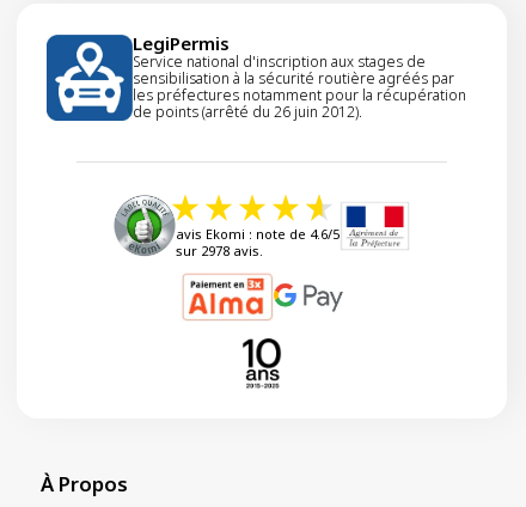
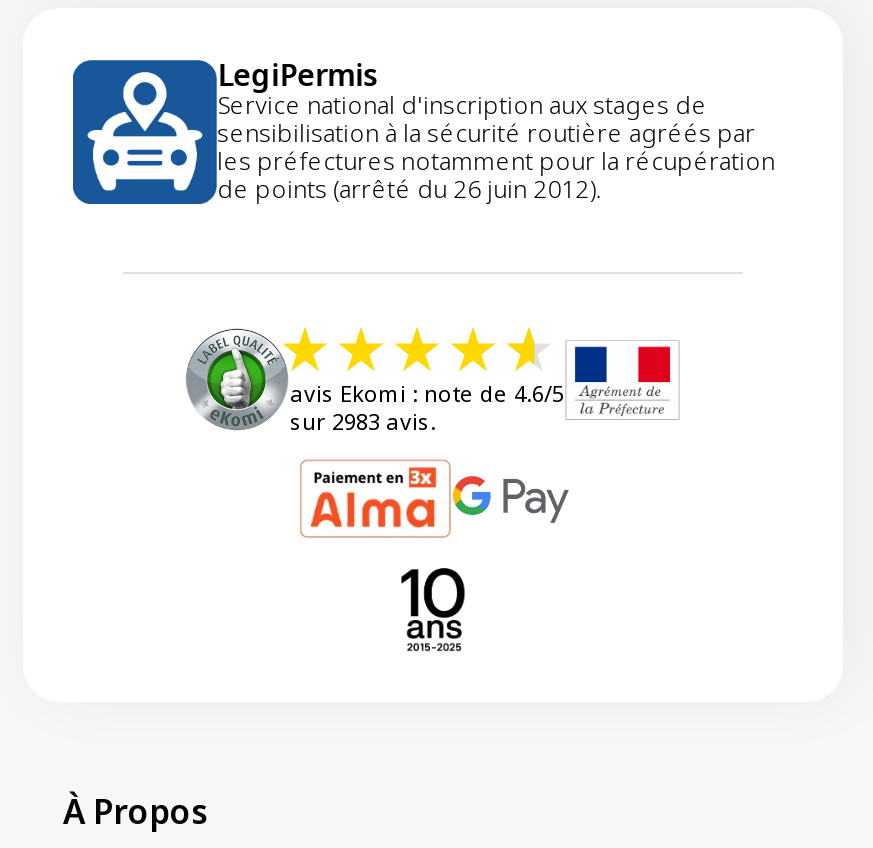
[176,242,264,260] sur 2978 avis. -> [290,407,436,437] sur 2983 avis.

